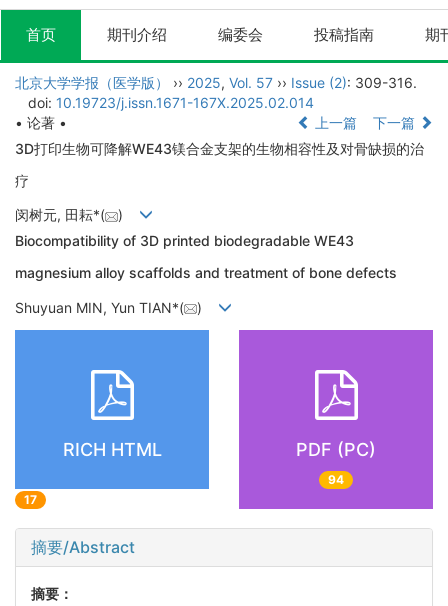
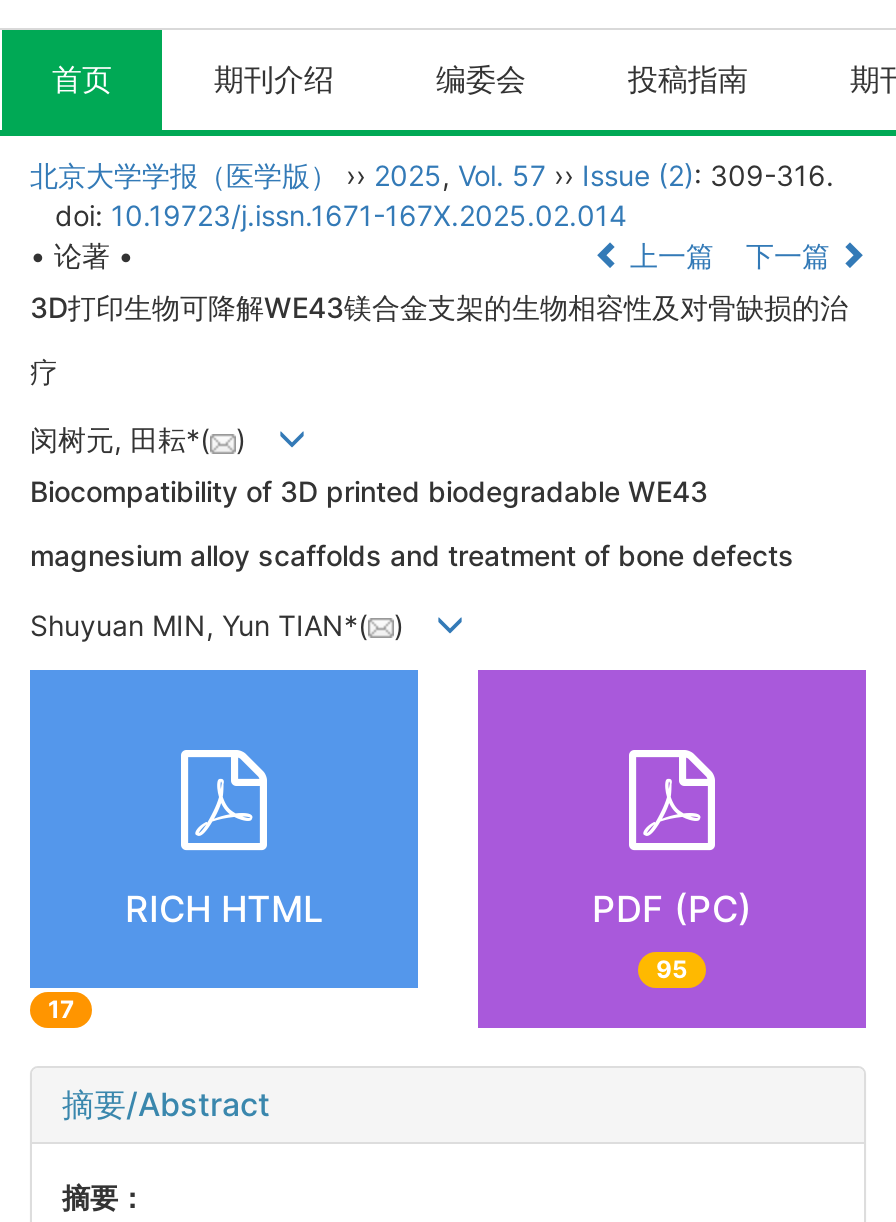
[328,472,344,487] 94 -> [656,955,688,985] 95

